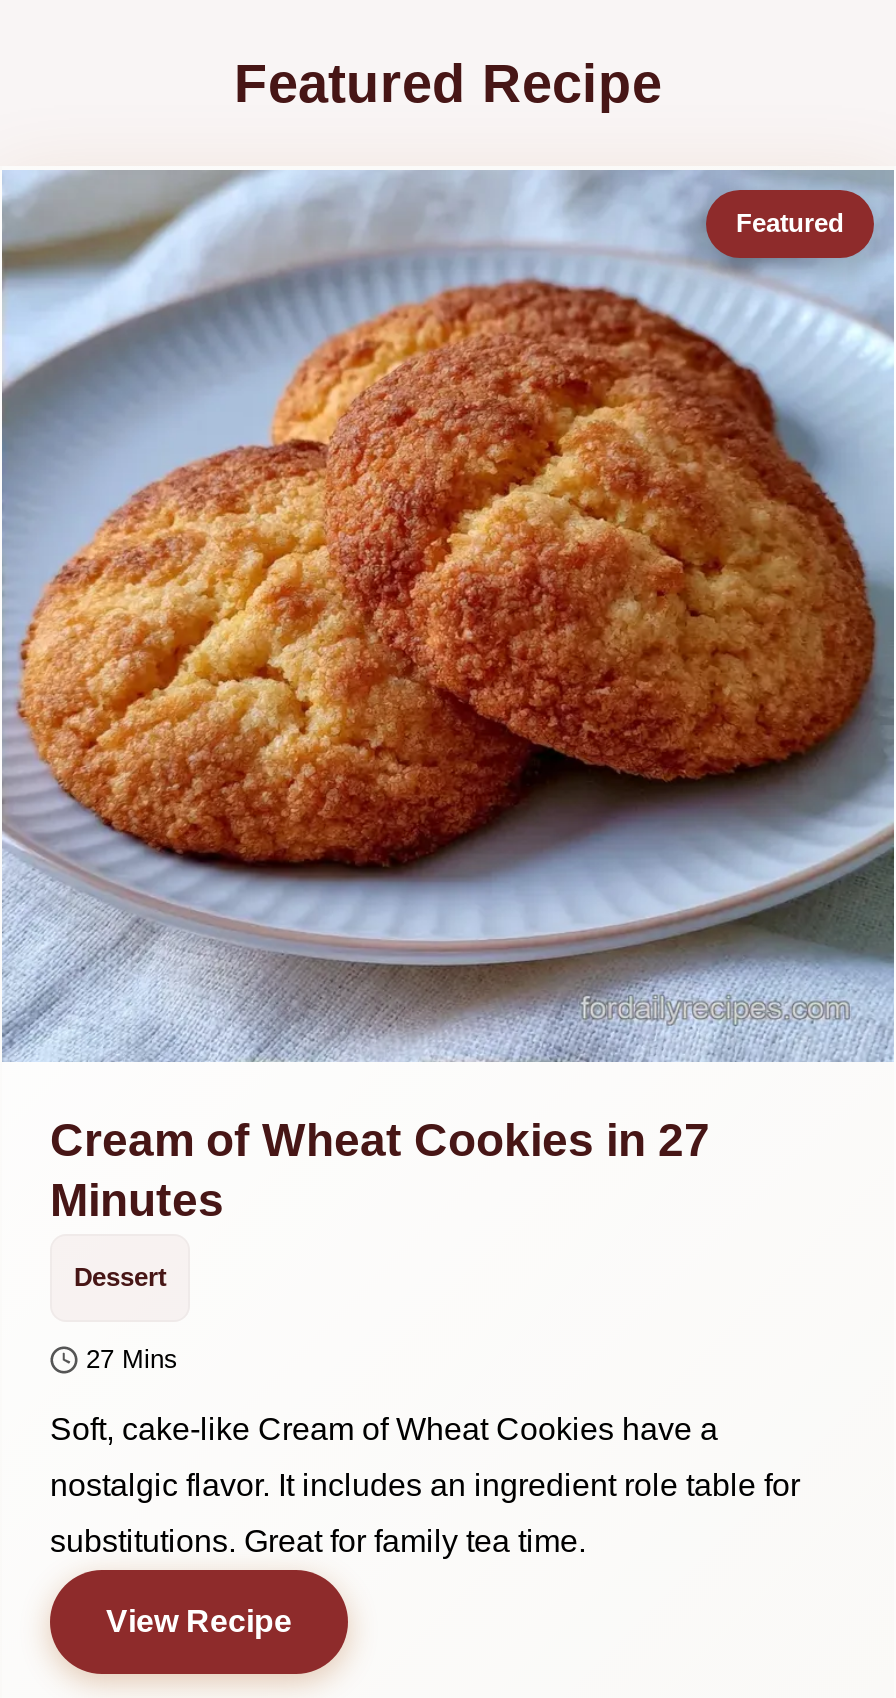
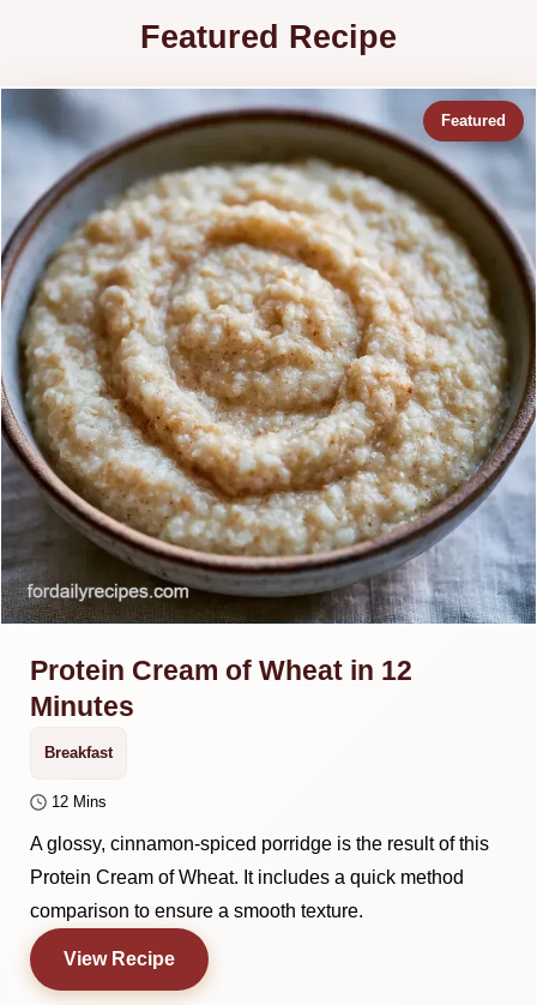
[6,170,890,1166] [image] | Cream of Wheat Cookies in 27 -> [4,88,533,686] [image] | Protein Cream of Wheat in 12
[74,1262,166,1292] Dessert -> [44,744,113,762] Breakfast
[86,1345,178,1375] 27 Mins -> [52,793,107,811] 12 Mins
[50,1412,718,1446] Soft, cake-like Cream of Wheat Cookies have a -> [30,834,489,854] A glossy, cinnamon-spiced porridge is the result of this
[50,1468,800,1502] nostalgic flavor. It includes an ingredient role table for -> [30,867,464,887] Protein Cream of Wheat. It includes a quick method
[50,1524,586,1558] substitutions. Great for family tea time. -> [30,901,363,921] comparison to ensure a smooth texture.

